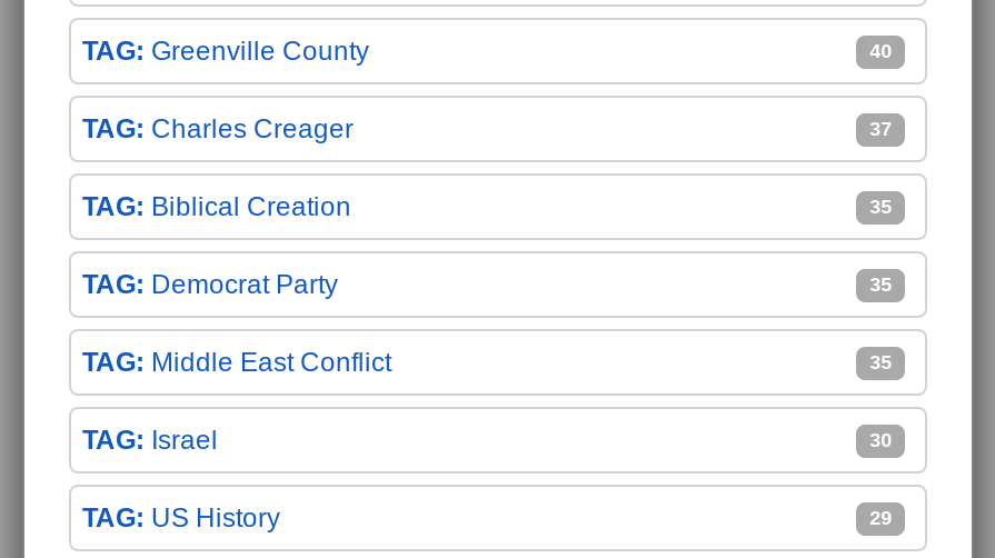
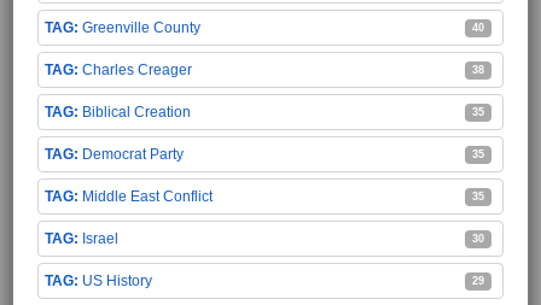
[870,118,892,141] 37 -> [472,64,484,76] 38

